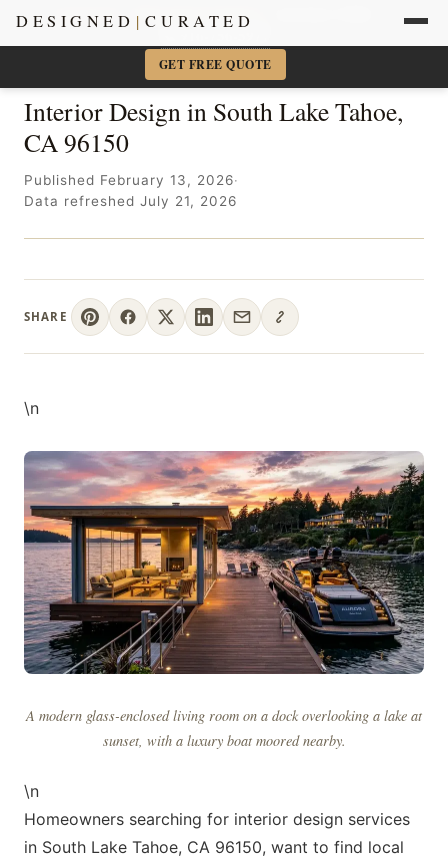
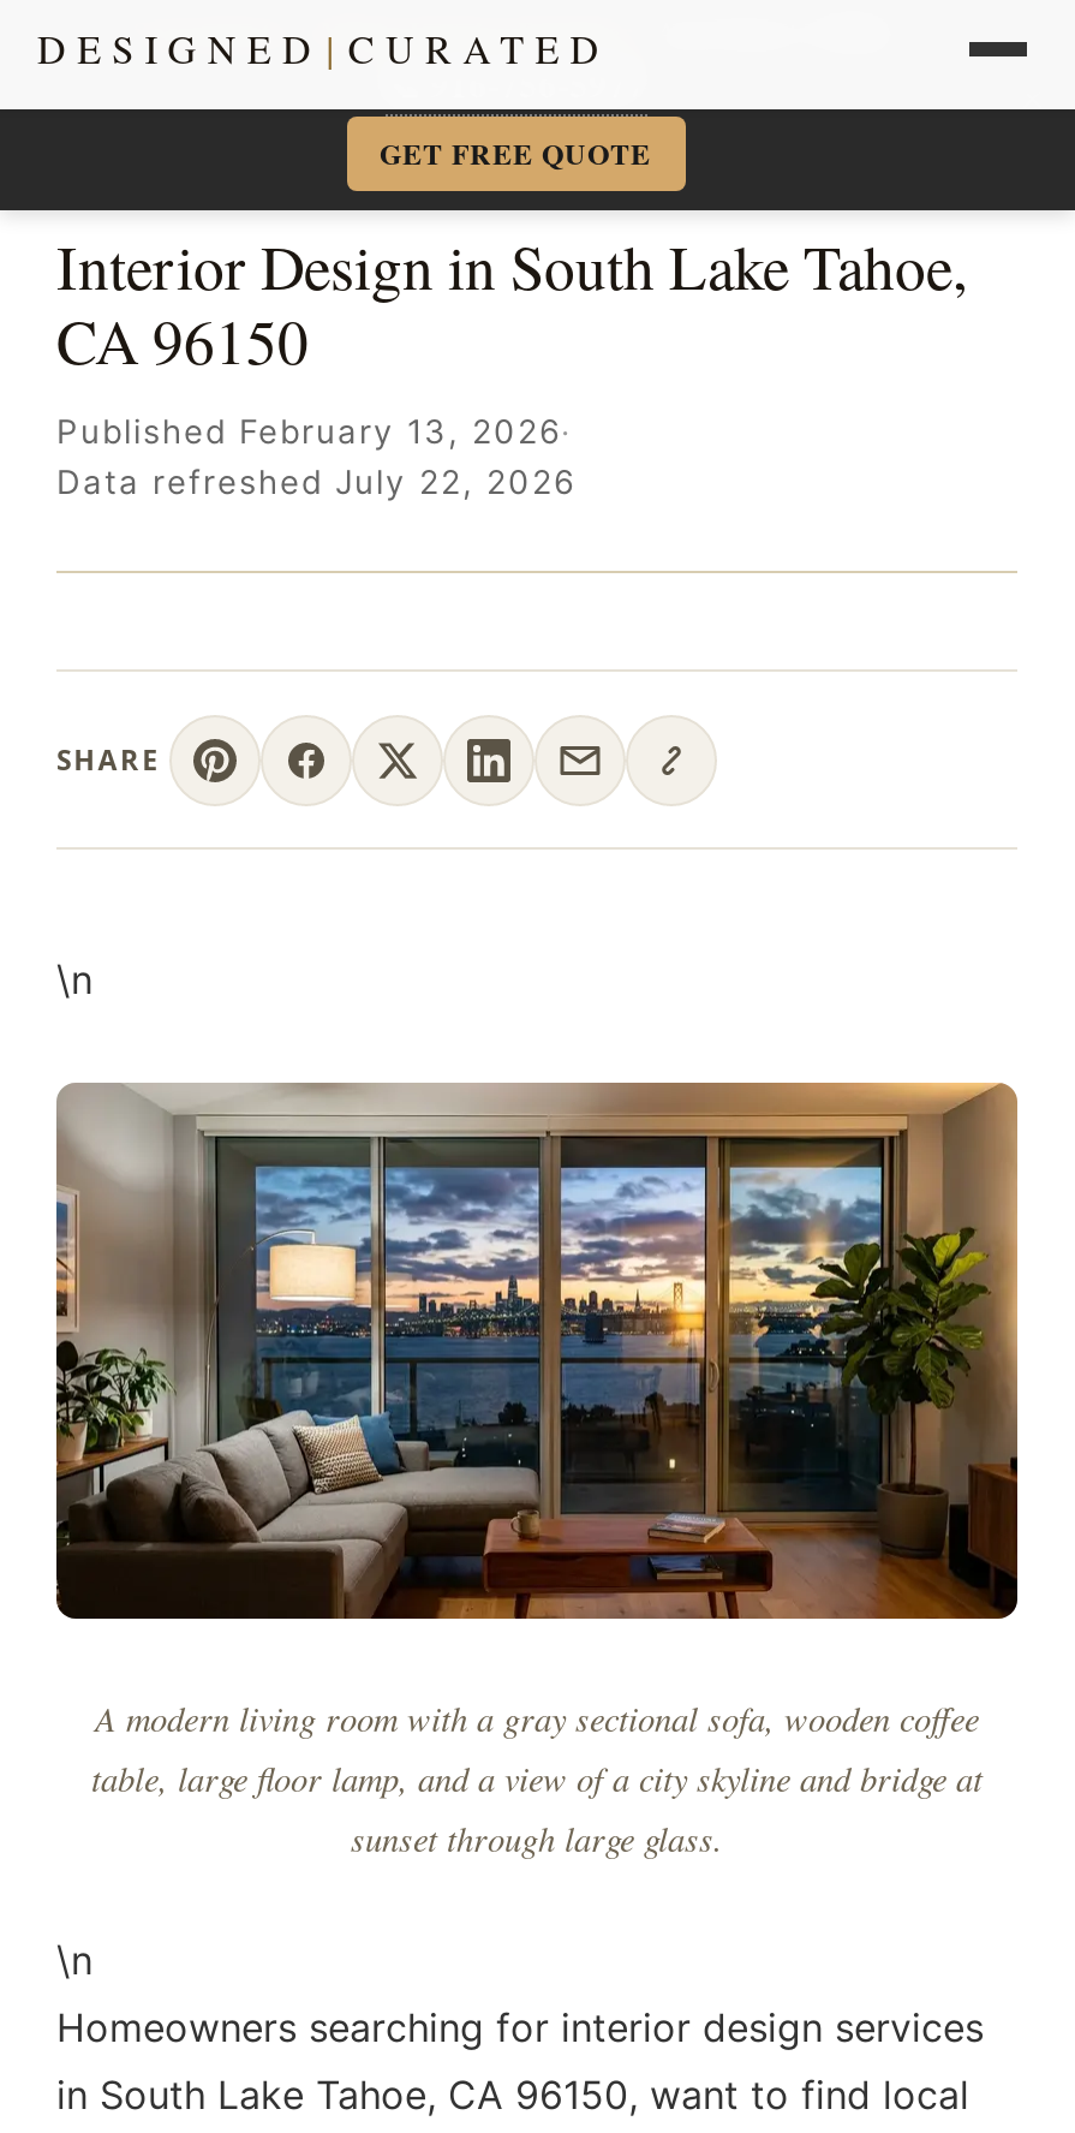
[24,193,237,209] Data refreshed July 21, 2026 -> [56,463,575,501] Data refreshed July 22, 2026
[23,451,425,750] [image] | A modern glass-enclosed living room on a dock overlooking a lake at | sunset, with a luxury boat moored nearby. -> [54,1083,1020,1862] [image] | A modern living room with a gray sectional sofa, wooden coffee | table, large floor lamp, and a view of a city skyline and bridge at | sunset through large glass.

